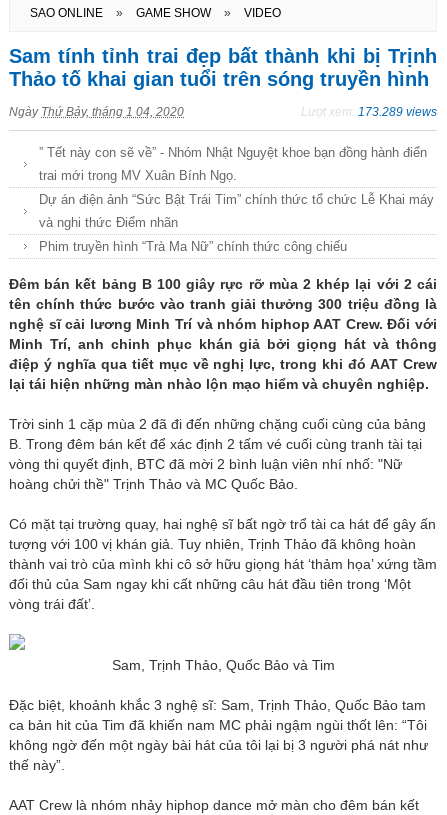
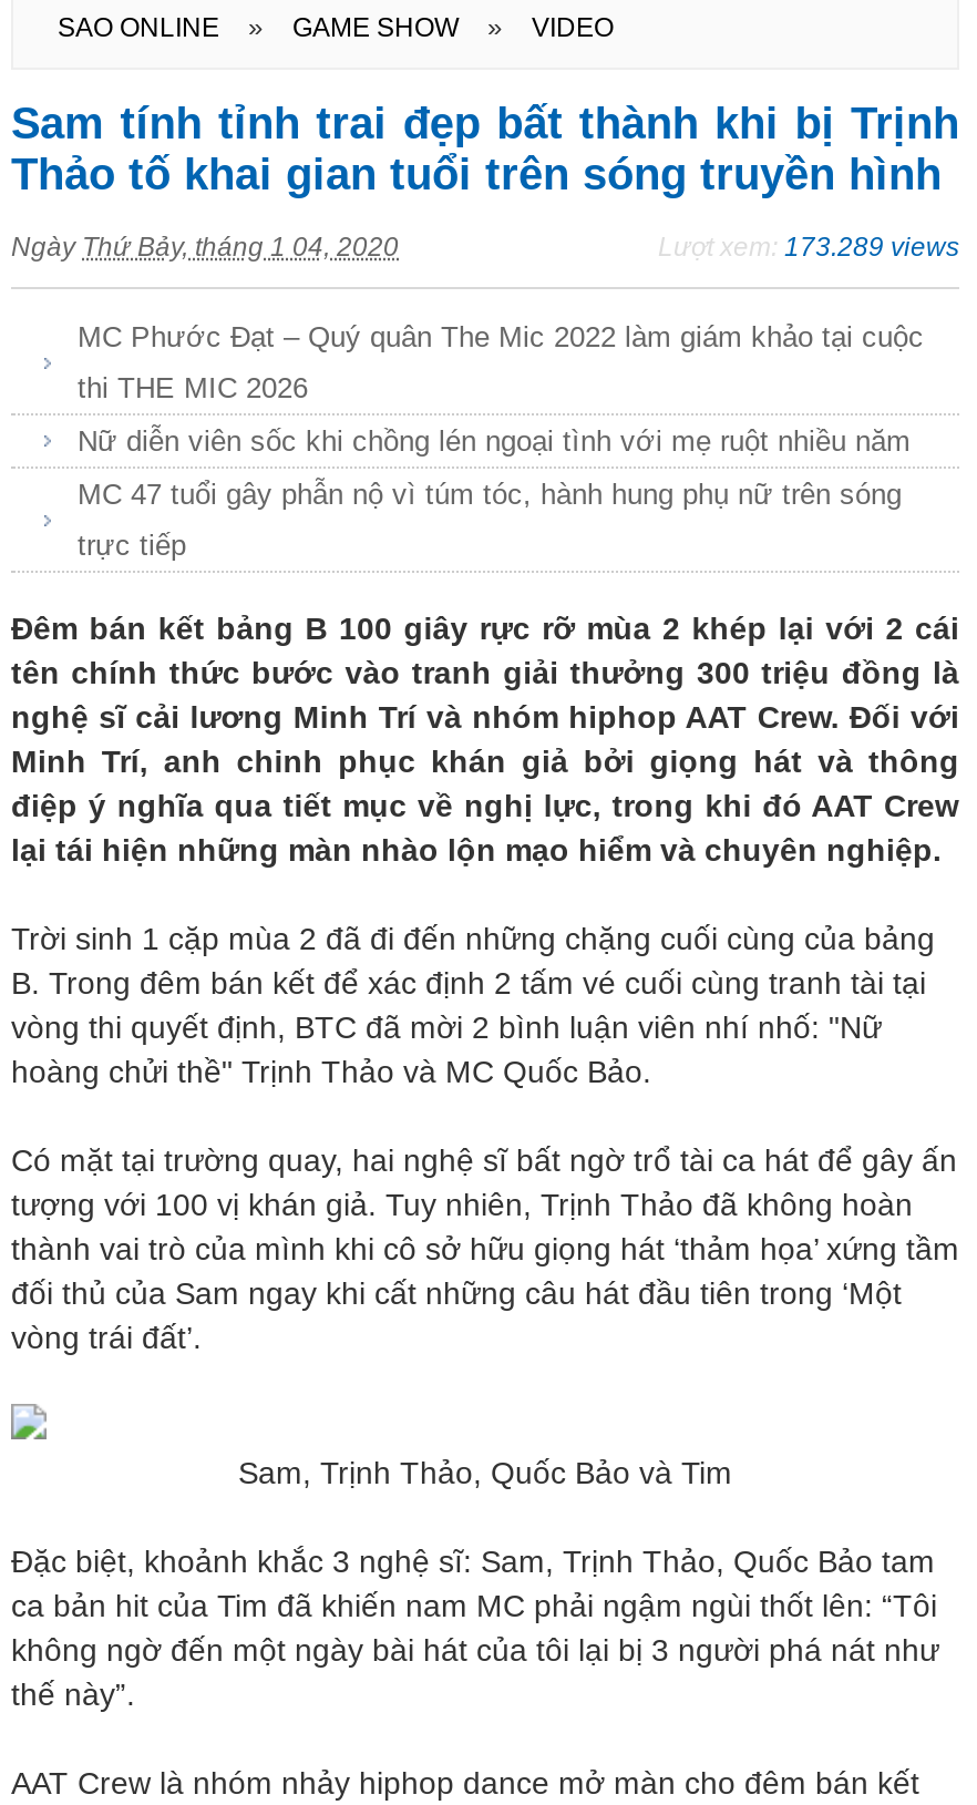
[39,145,427,160] ” Tết này con sẽ về” - Nhóm Nhật Nguyệt khoe bạn đồng hành điển -> [78,319,924,353] MC Phước Đạt – Quý quân The Mic 2022 làm giám khảo tại cuộc
[39,168,237,183] trai mới trong MV Xuân Bính Ngọ. -> [78,370,308,404] thi THE MIC 2026
[39,192,434,207] Dự án điện ảnh “Sức Bật Trái Tim” chính thức tổ chức Lễ Khai máy -> [78,423,911,457] Nữ diễn viên sốc khi chồng lén ngoại tình với mẹ ruột nhiều năm
[39,215,178,230] và nghi thức Điểm nhãn -> [78,477,902,510] MC 47 tuổi gây phẫn nộ vì túm tóc, hành hung phụ nữ trên sóng
[39,239,347,254] Phim truyền hình “Trà Ma Nữ” chính thức công chiếu -> [78,528,186,561] trực tiếp

